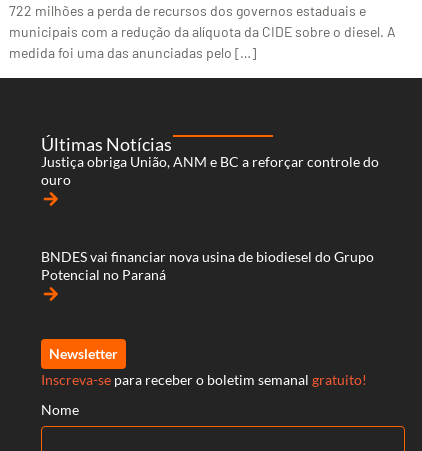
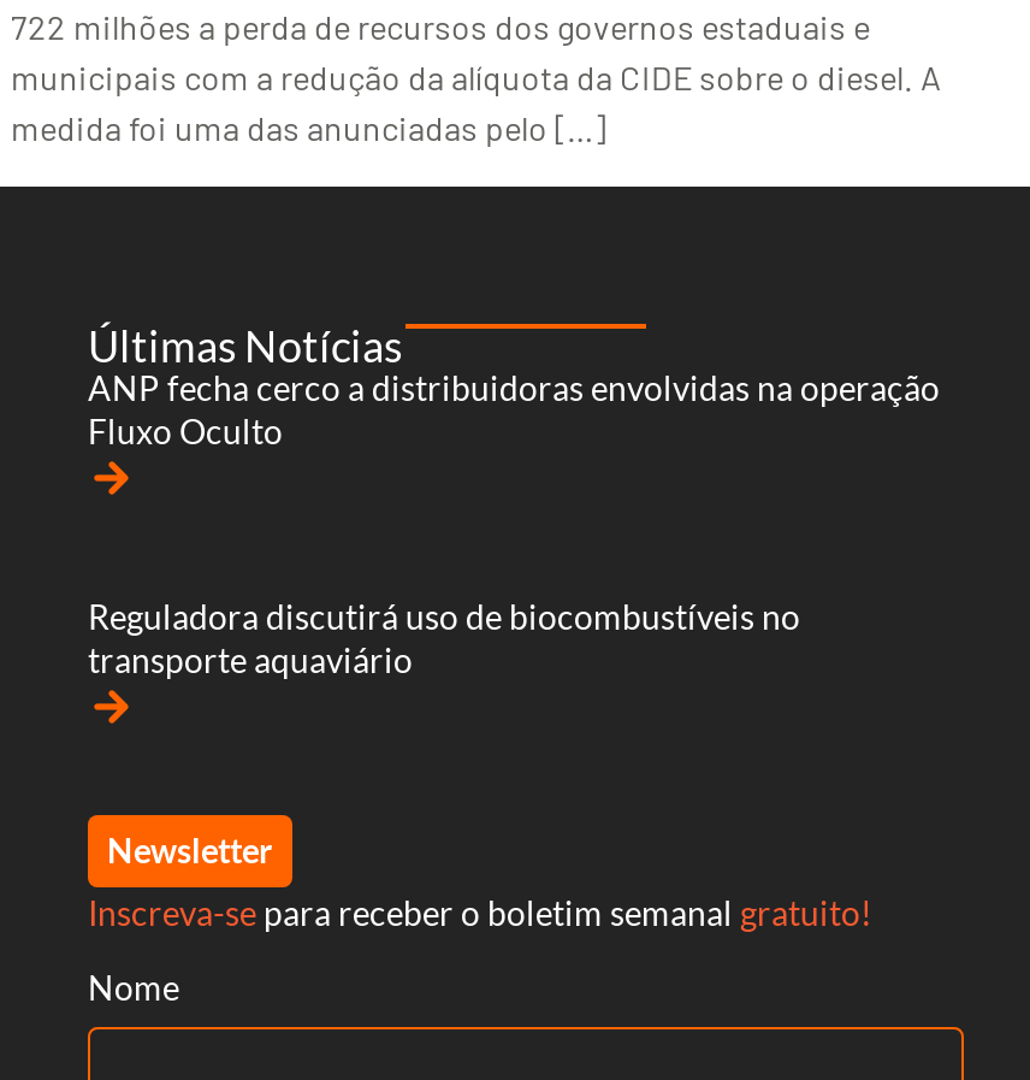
[41,153,379,188] Justiça obriga União, ANM e BC a reforçar controle do | ouro -> [88,368,940,452] ANP fecha cerco a distribuidoras envolvidas na operação | Fluxo Oculto
[41,248,374,283] BNDES vai financiar nova usina de biodiesel do Grupo | Potencial no Paraná -> [88,597,800,681] Reguladora discutirá uso de biocombustíveis no | transporte aquaviário

